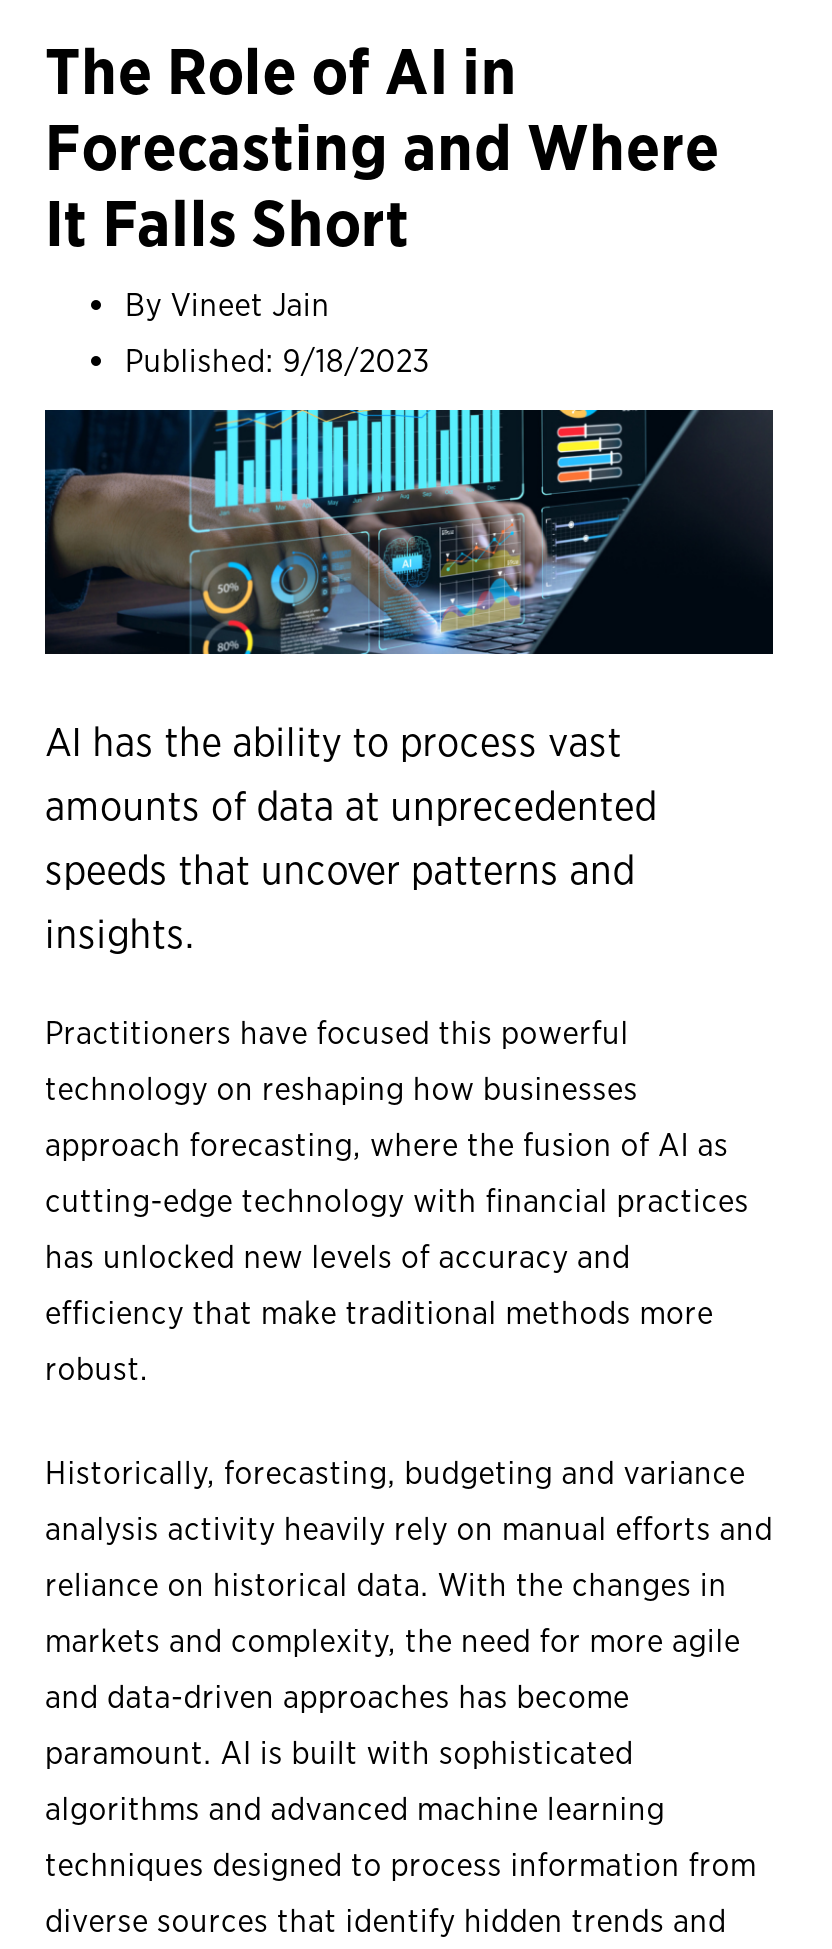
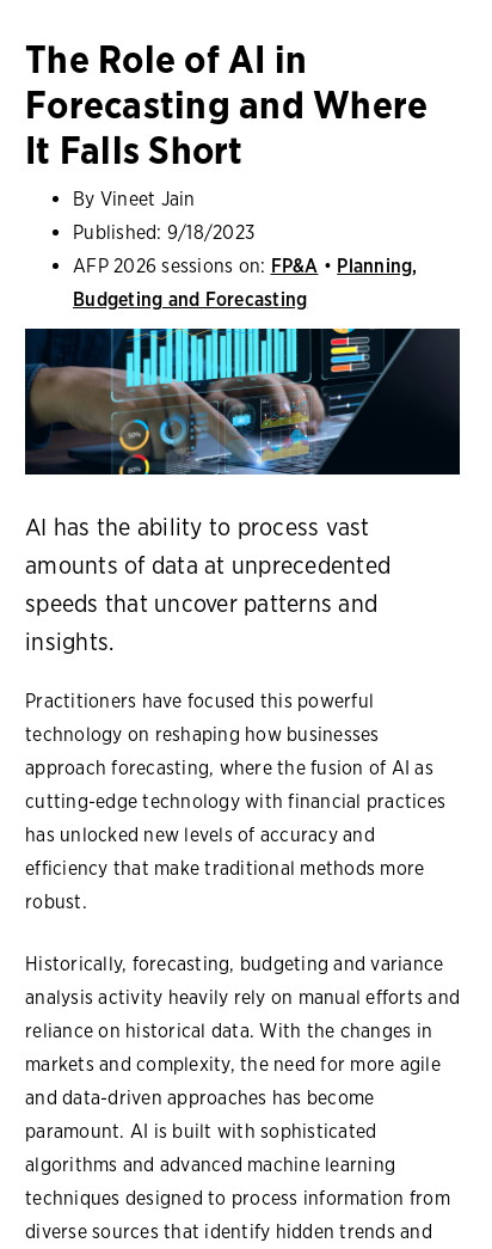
none -> [73,255,417,311] AFP 2026 sessions on: FP&A • Planning, | Budgeting and Forecasting

